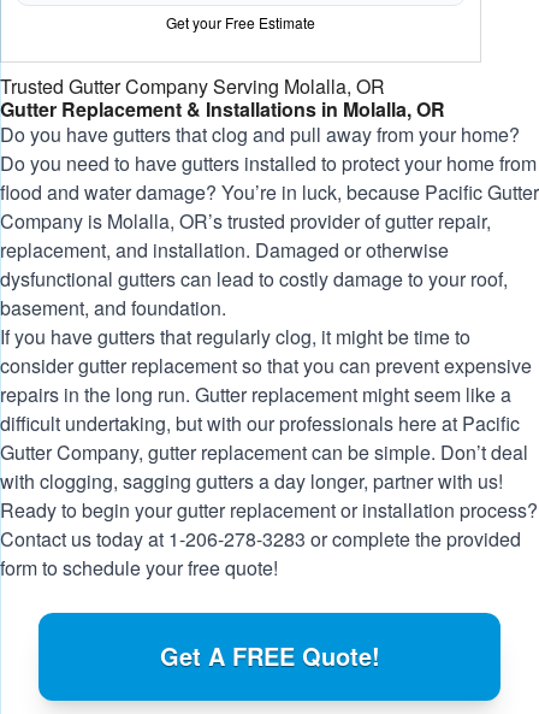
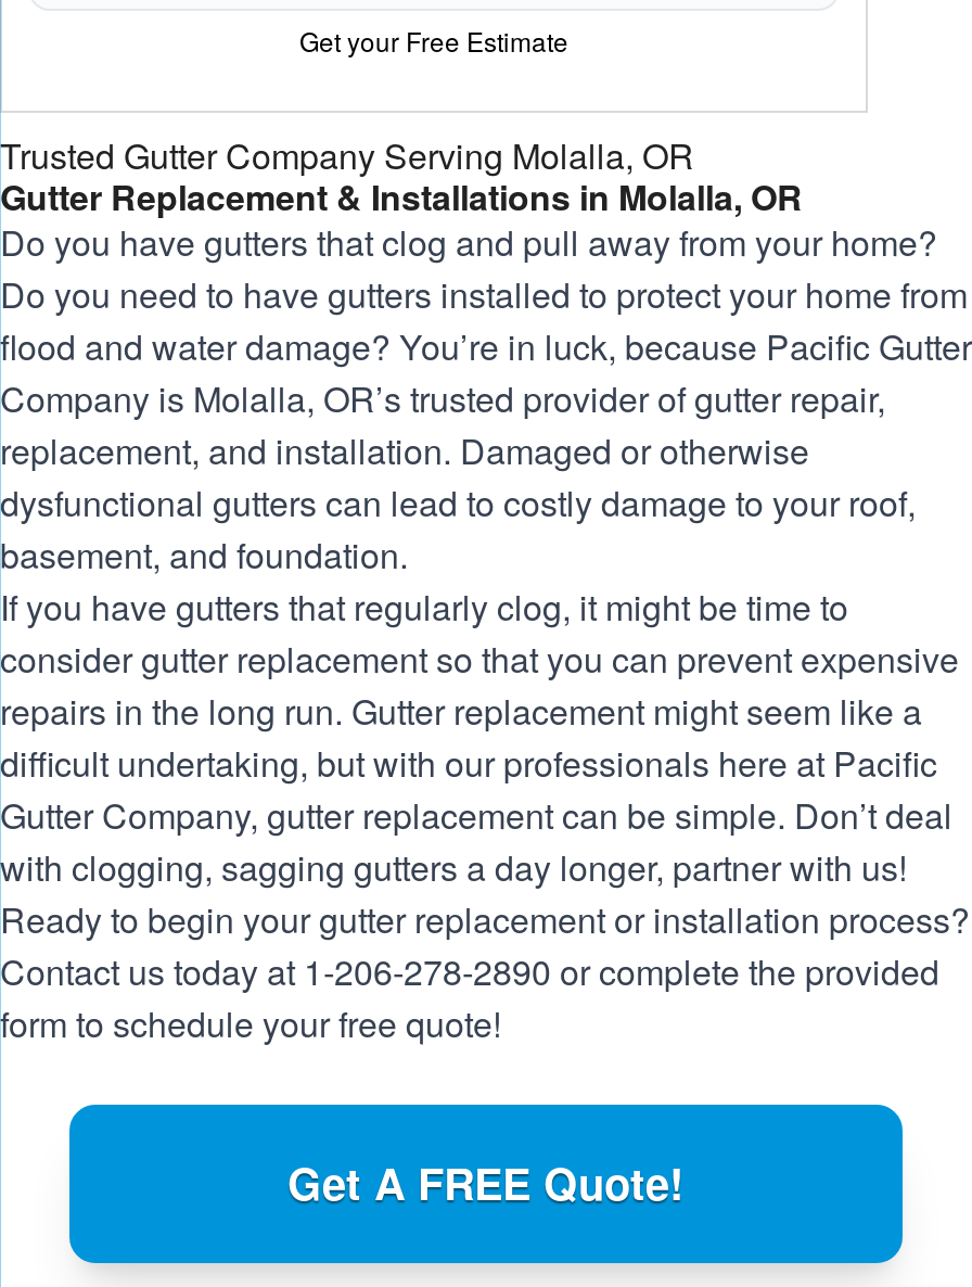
[0,525,521,553] Contact us today at 1-206-278-3283 or complete the provided -> [0,947,939,997] Contact us today at 1-206-278-2890 or complete the provided

